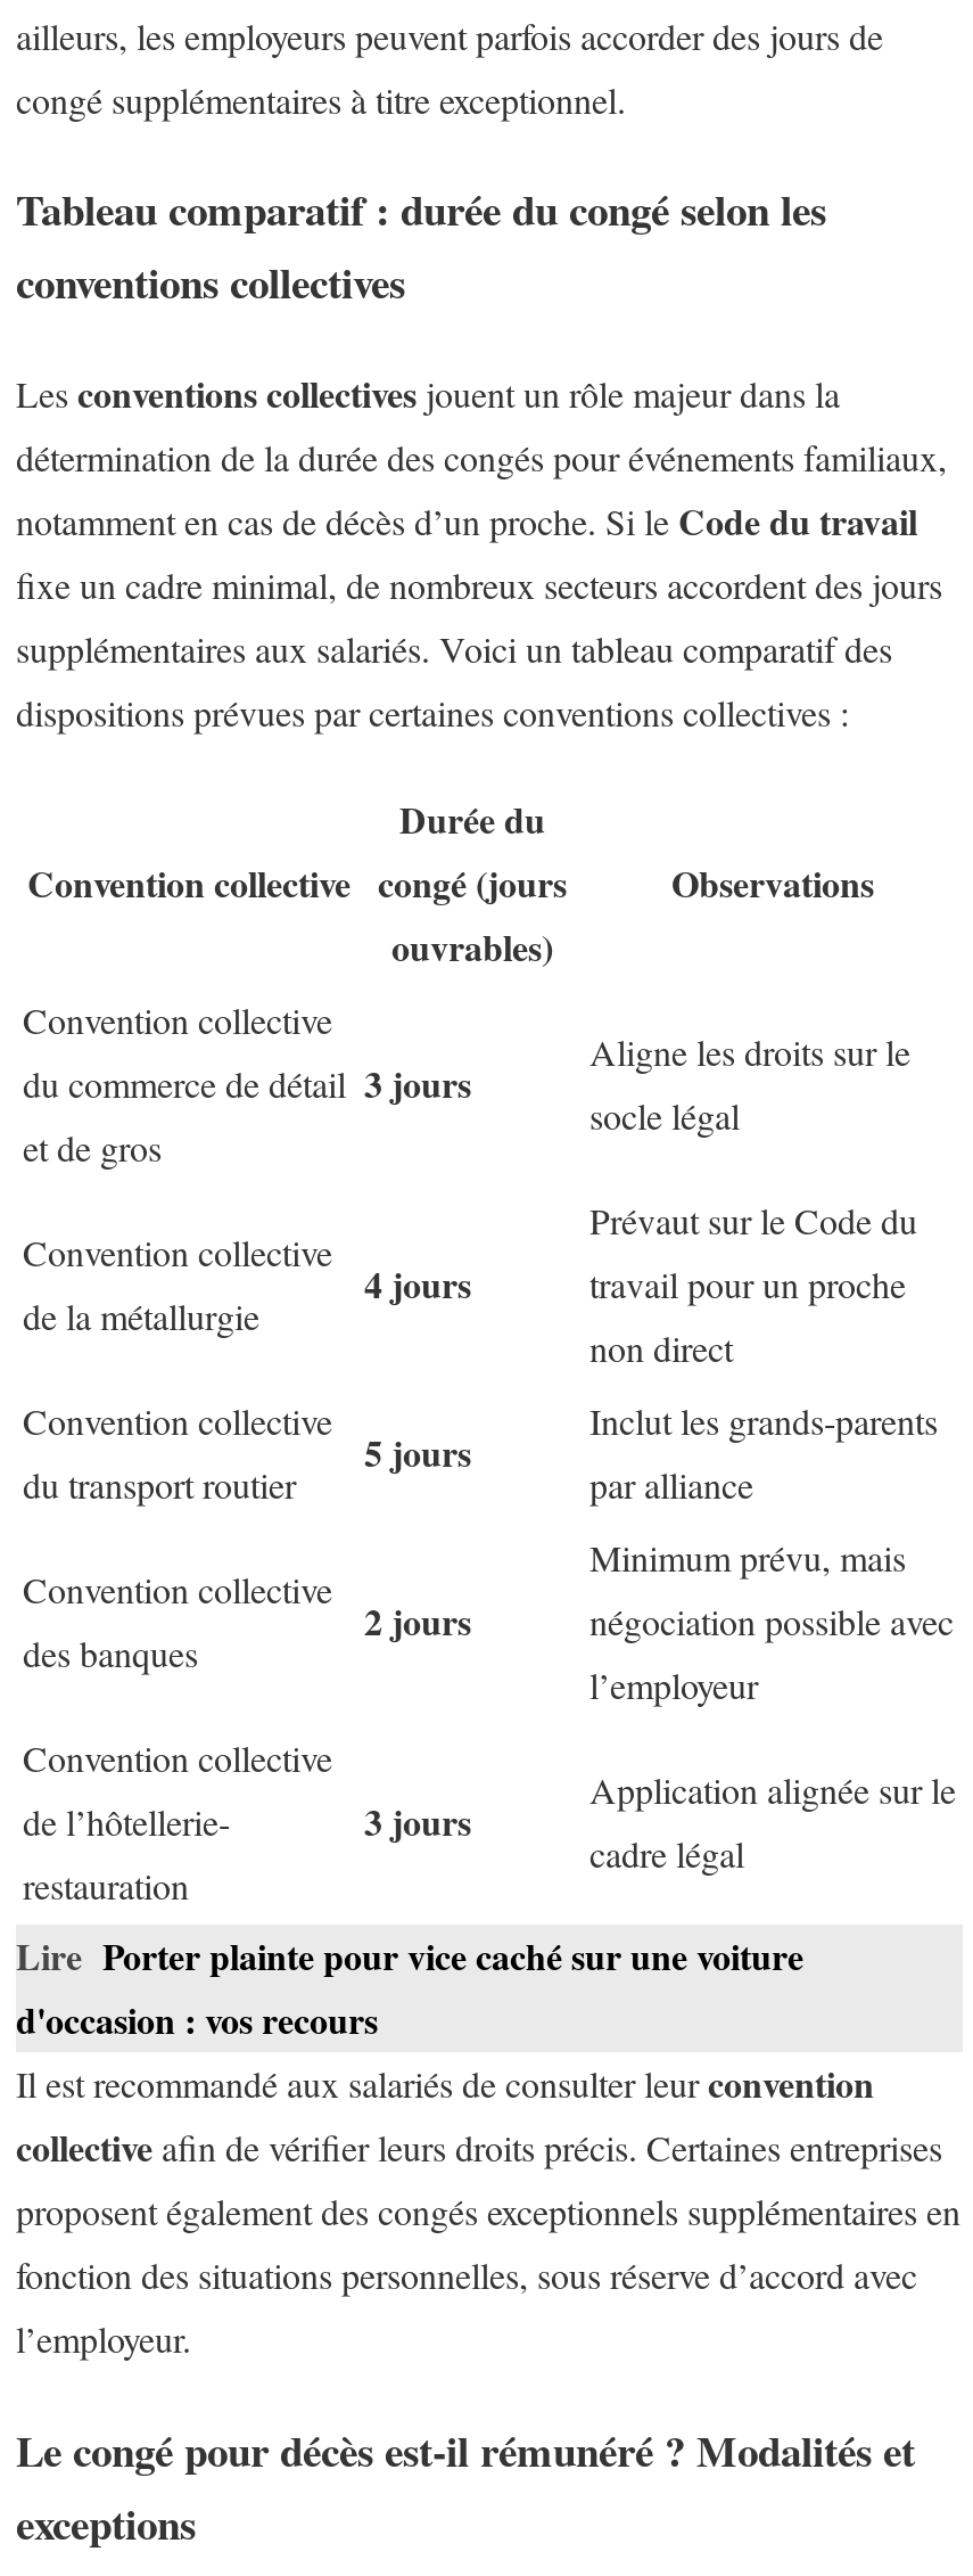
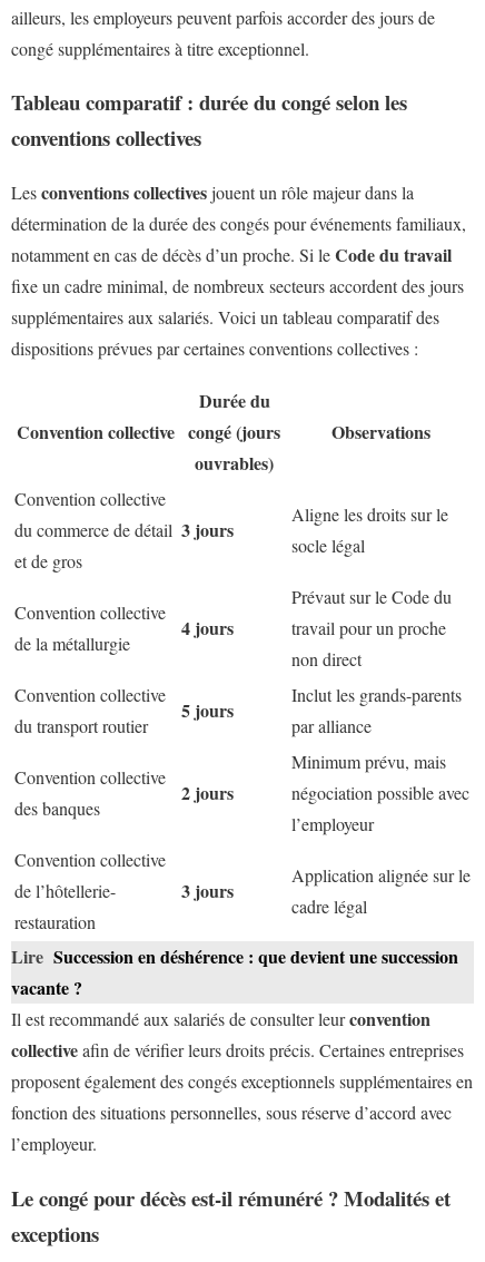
[16,1929,803,2045] Lire Porter plainte pour vice caché sur une voiture | d'occasion : vos recours -> [11,943,458,1000] Lire Succession en déshérence : que devient une succession | vacante ?

